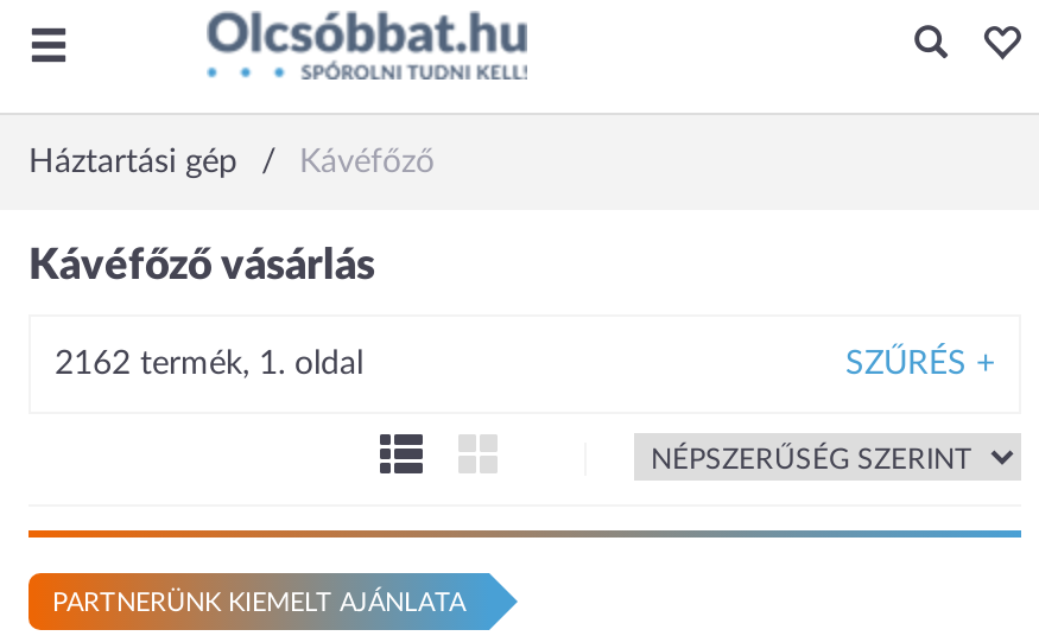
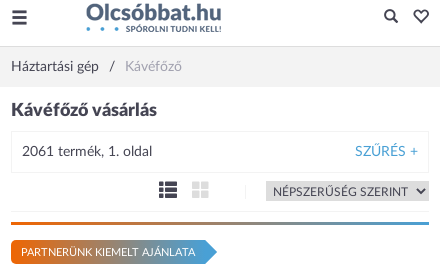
[55,348,363,381] 2162 termék, 1. oldal -> [22,145,152,159] 2061 termék, 1. oldal

